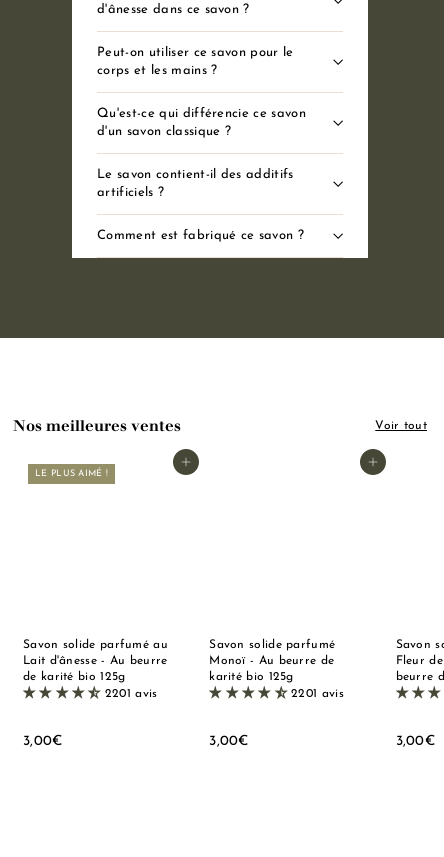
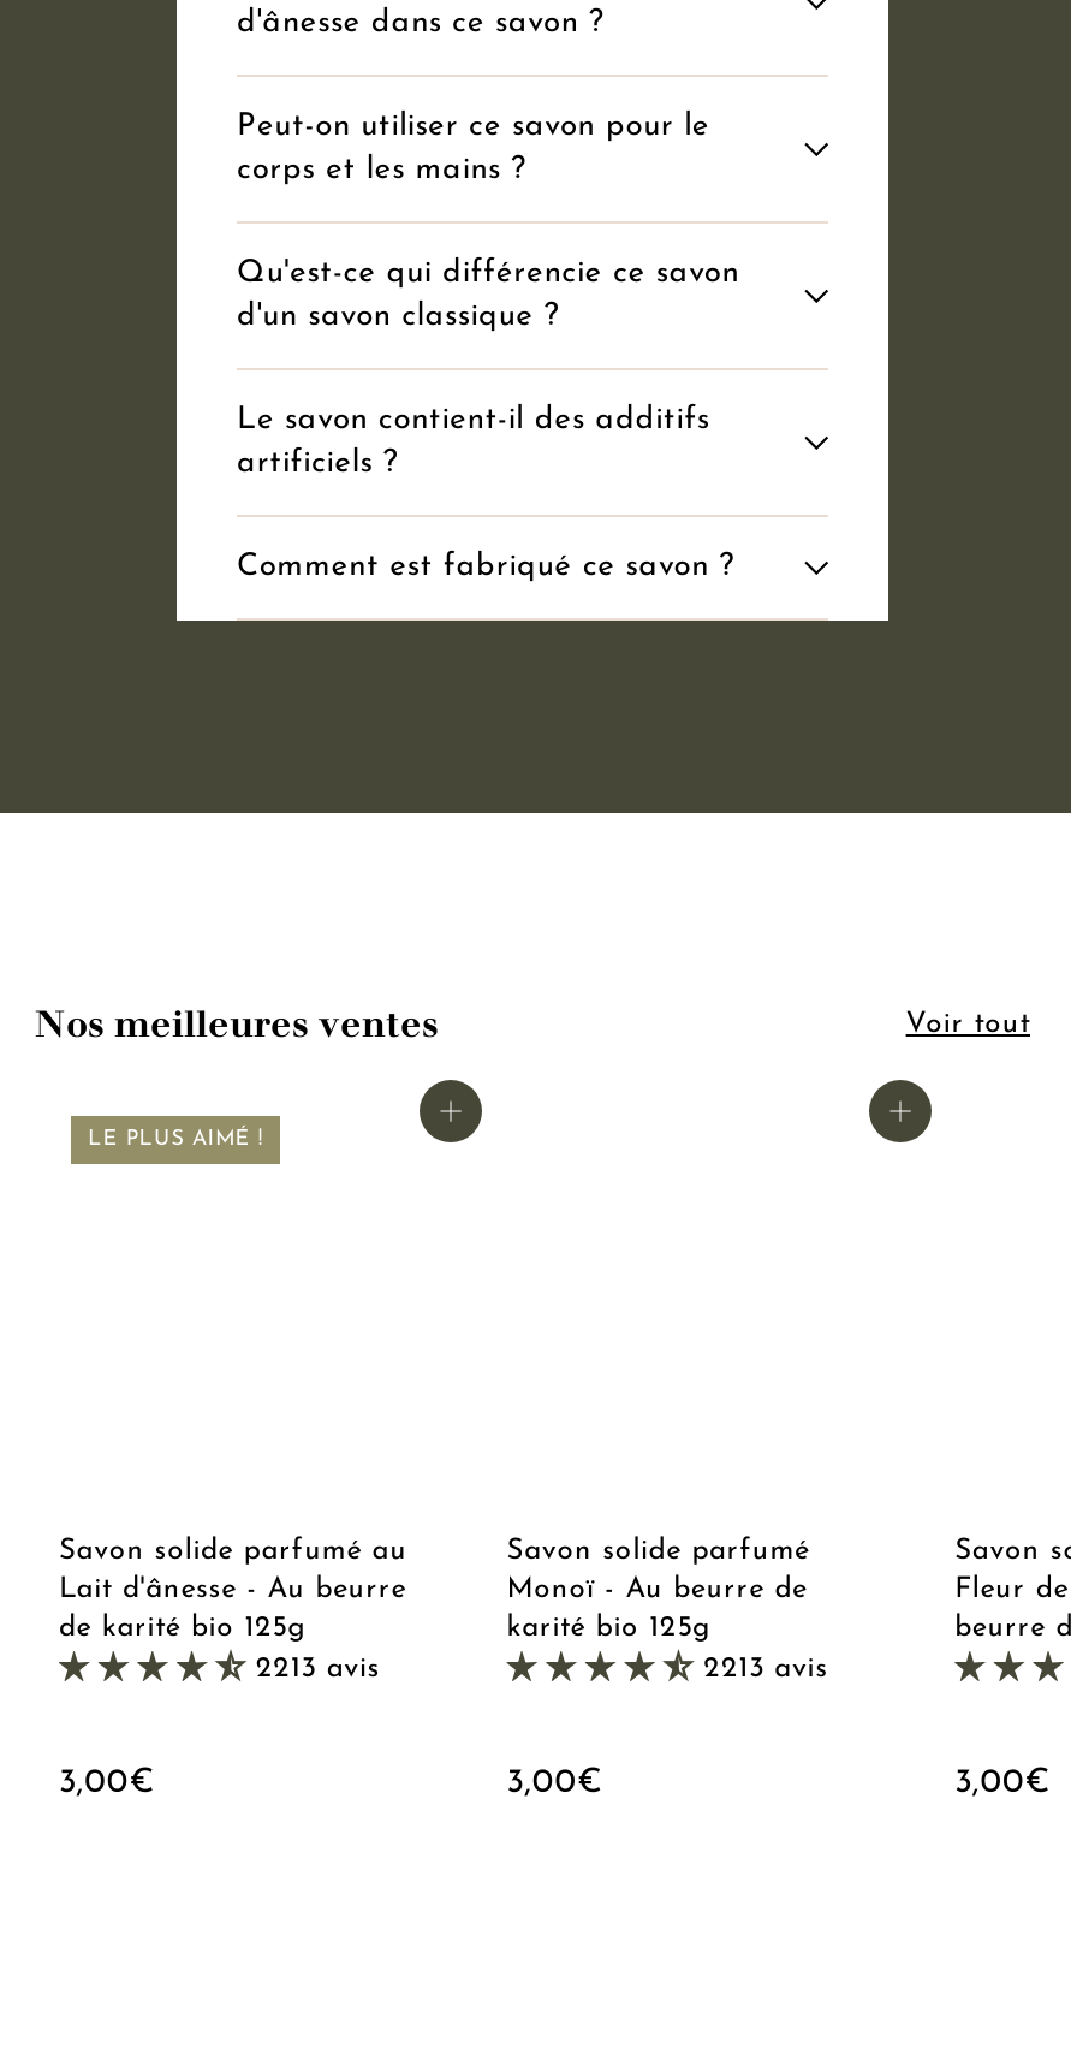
[105,688,158,700] 2201 avis -> [256,1654,380,1683] 2213 avis
[291,688,344,700] 2201 avis -> [704,1654,828,1683] 2213 avis

